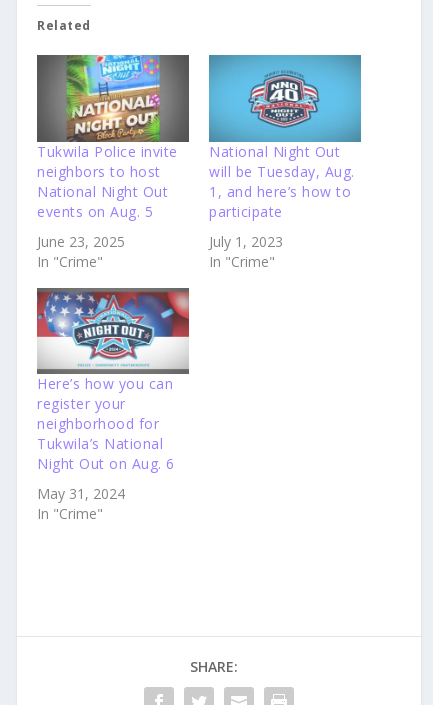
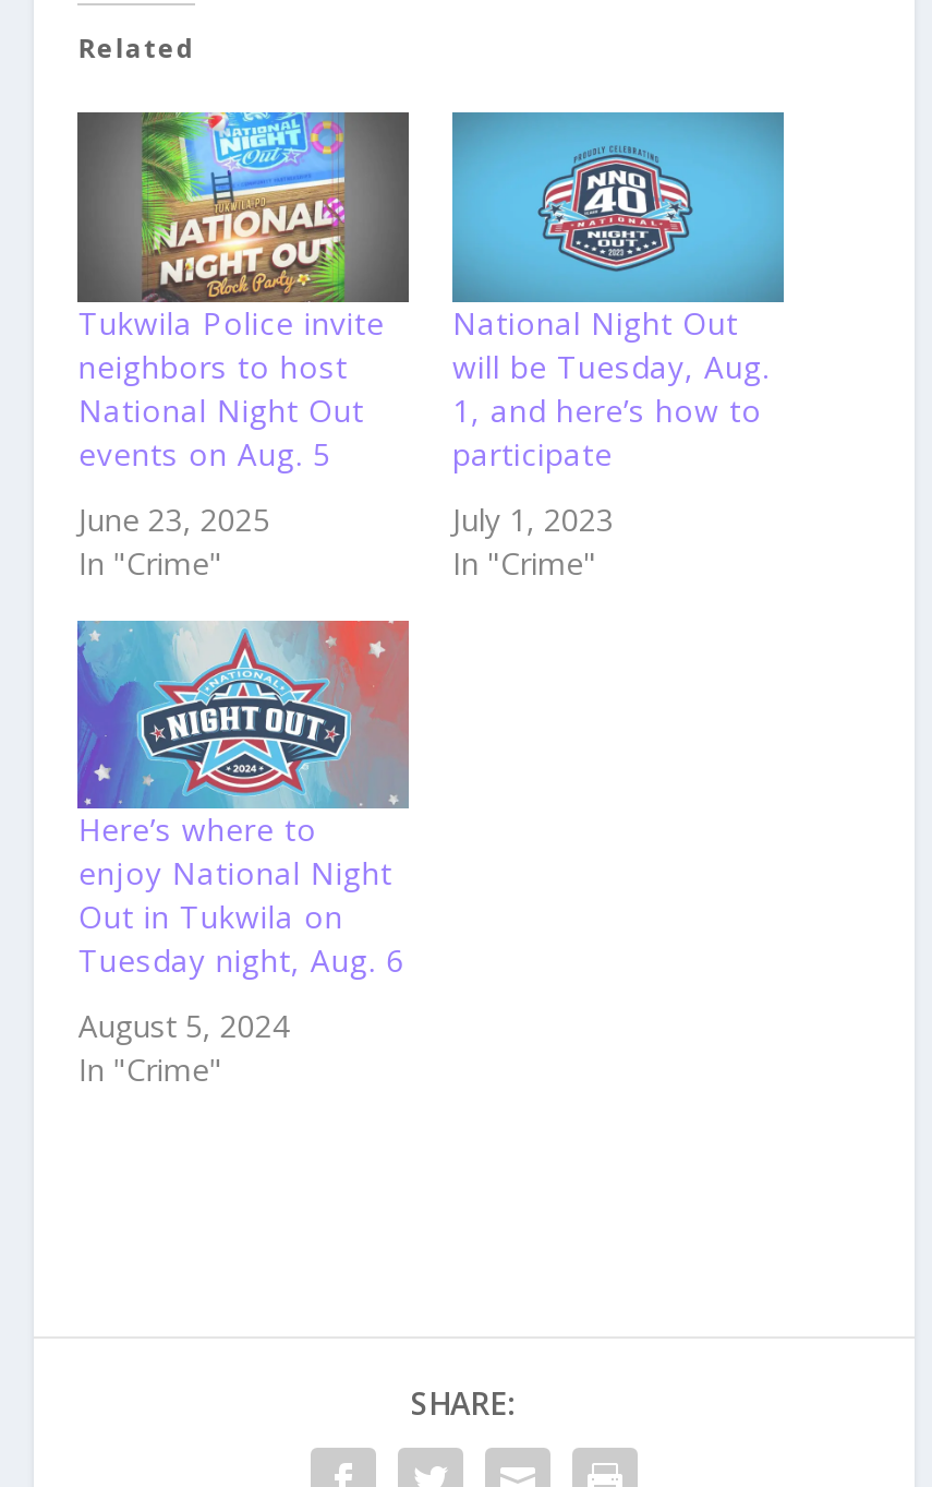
[36,287,190,473] [image] | Here’s how you can | register your | neighborhood for | Tukwila’s National | Night Out on Aug. 6 -> [75,619,409,981] [image] | Here’s where to | enjoy National Night | Out in Tukwila on | Tuesday night, Aug. 6
[37,484,125,503] May 31, 2024 -> [78,1005,290,1047] August 5, 2024

